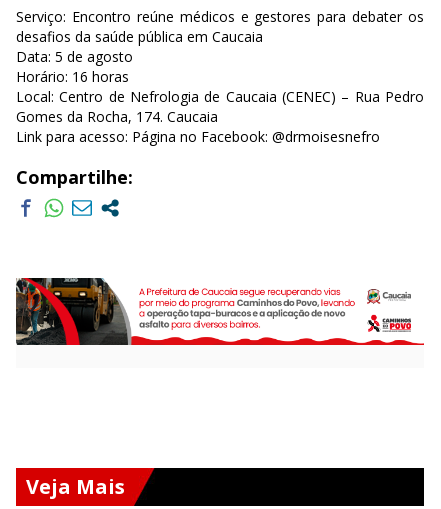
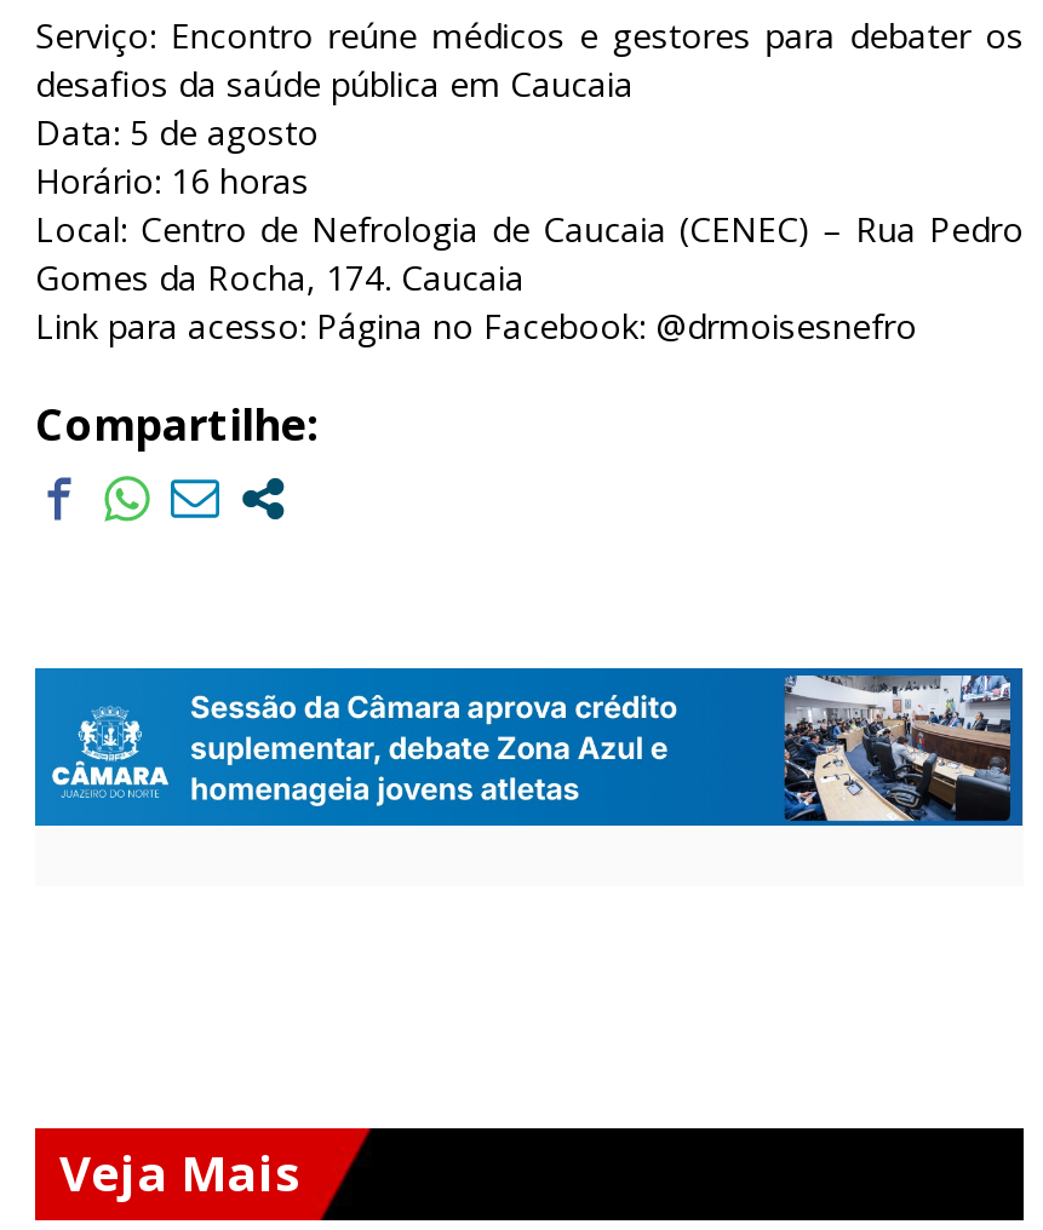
[15,277,425,346] [image] -> [33,666,1026,830] [image]

